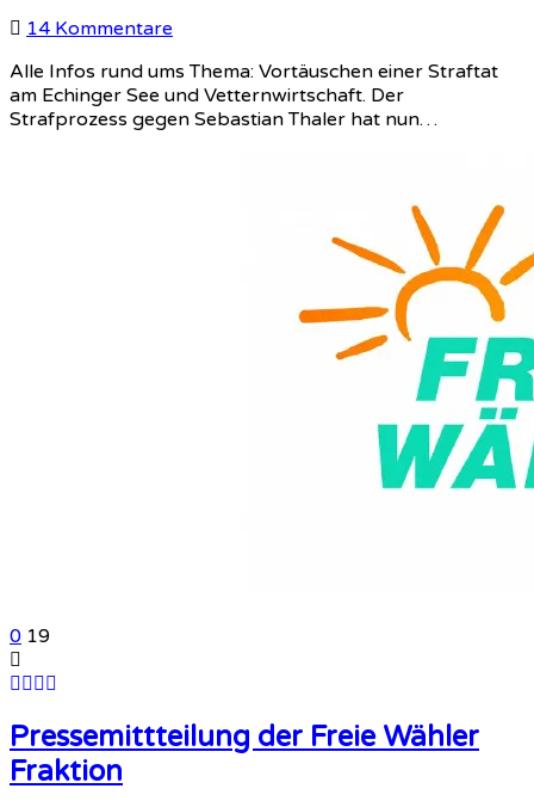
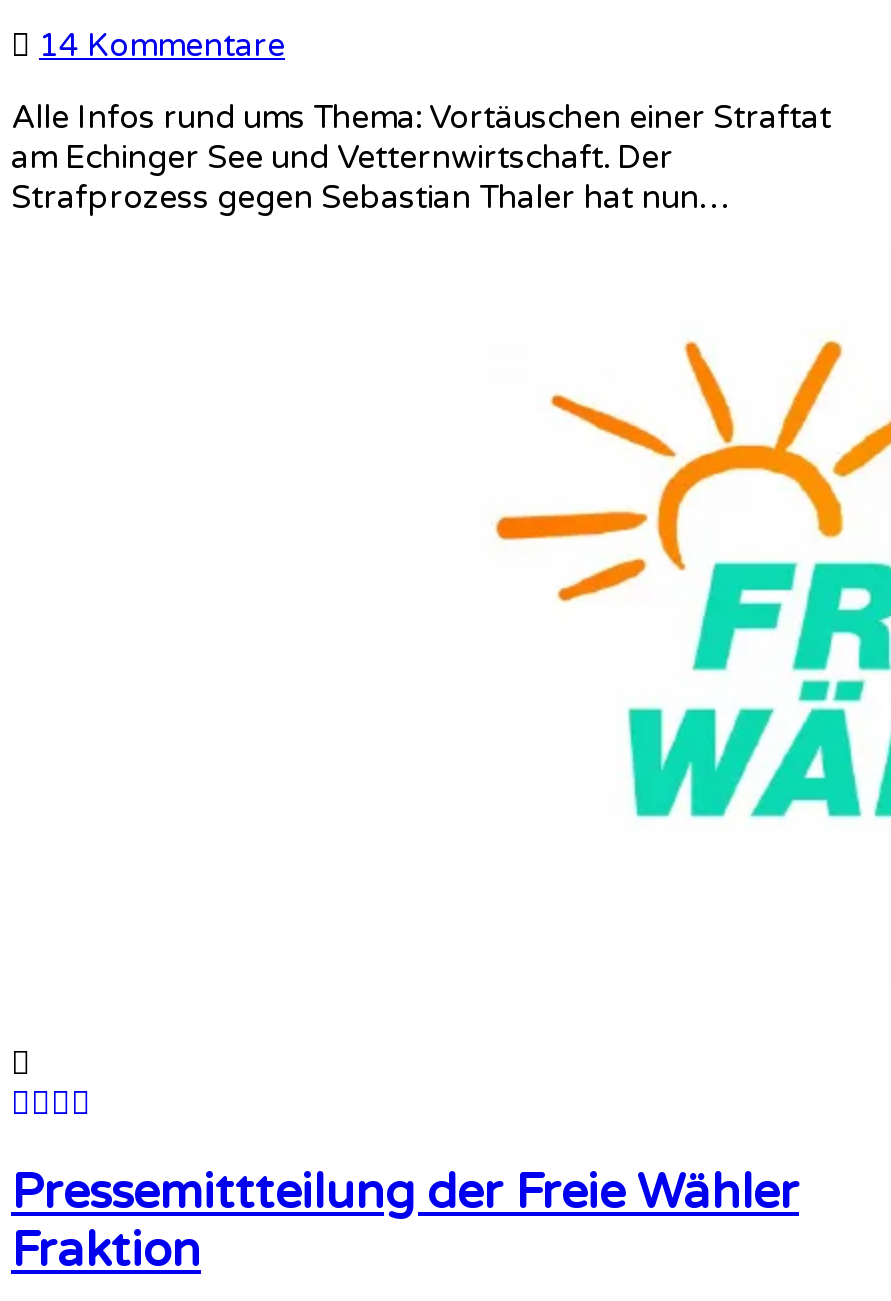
[10,624,50,648] 0 19 -> none

